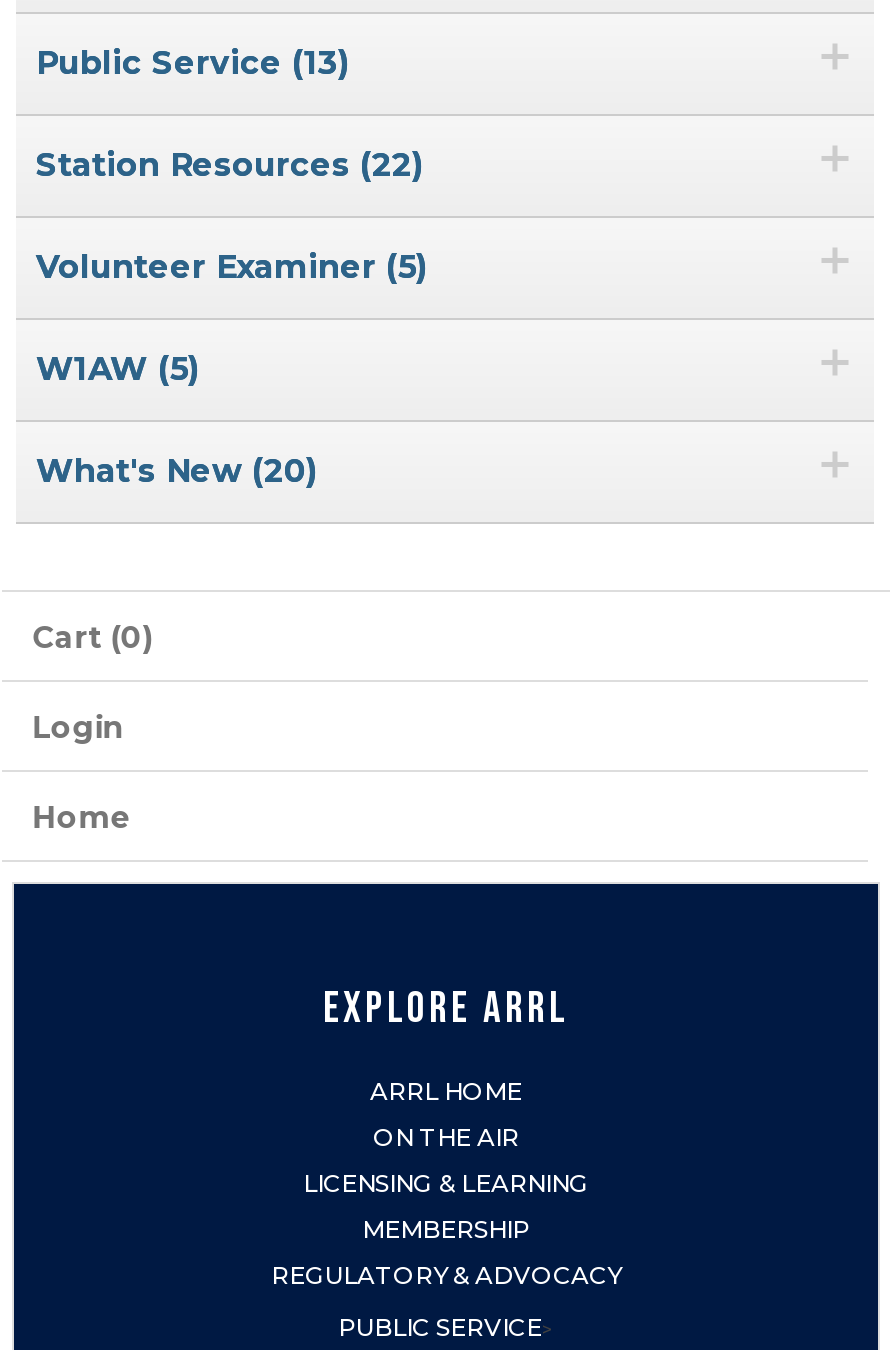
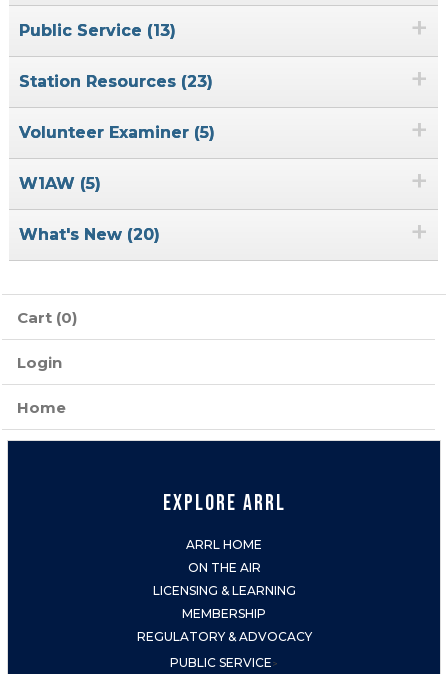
[36,146,424,184] Station Resources (22) -> [19,72,213,91] Station Resources (23)

